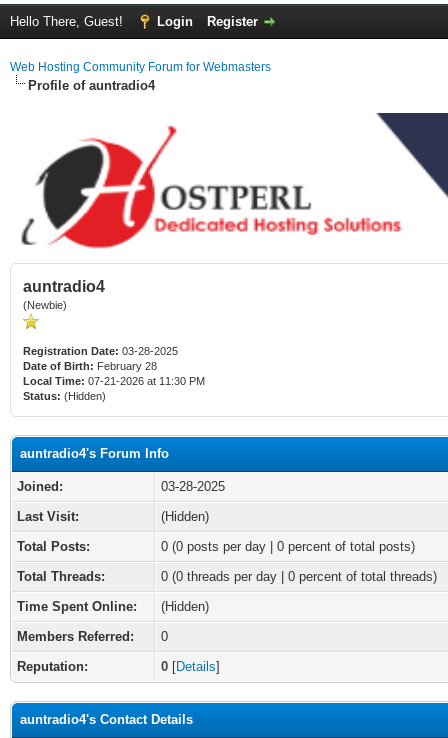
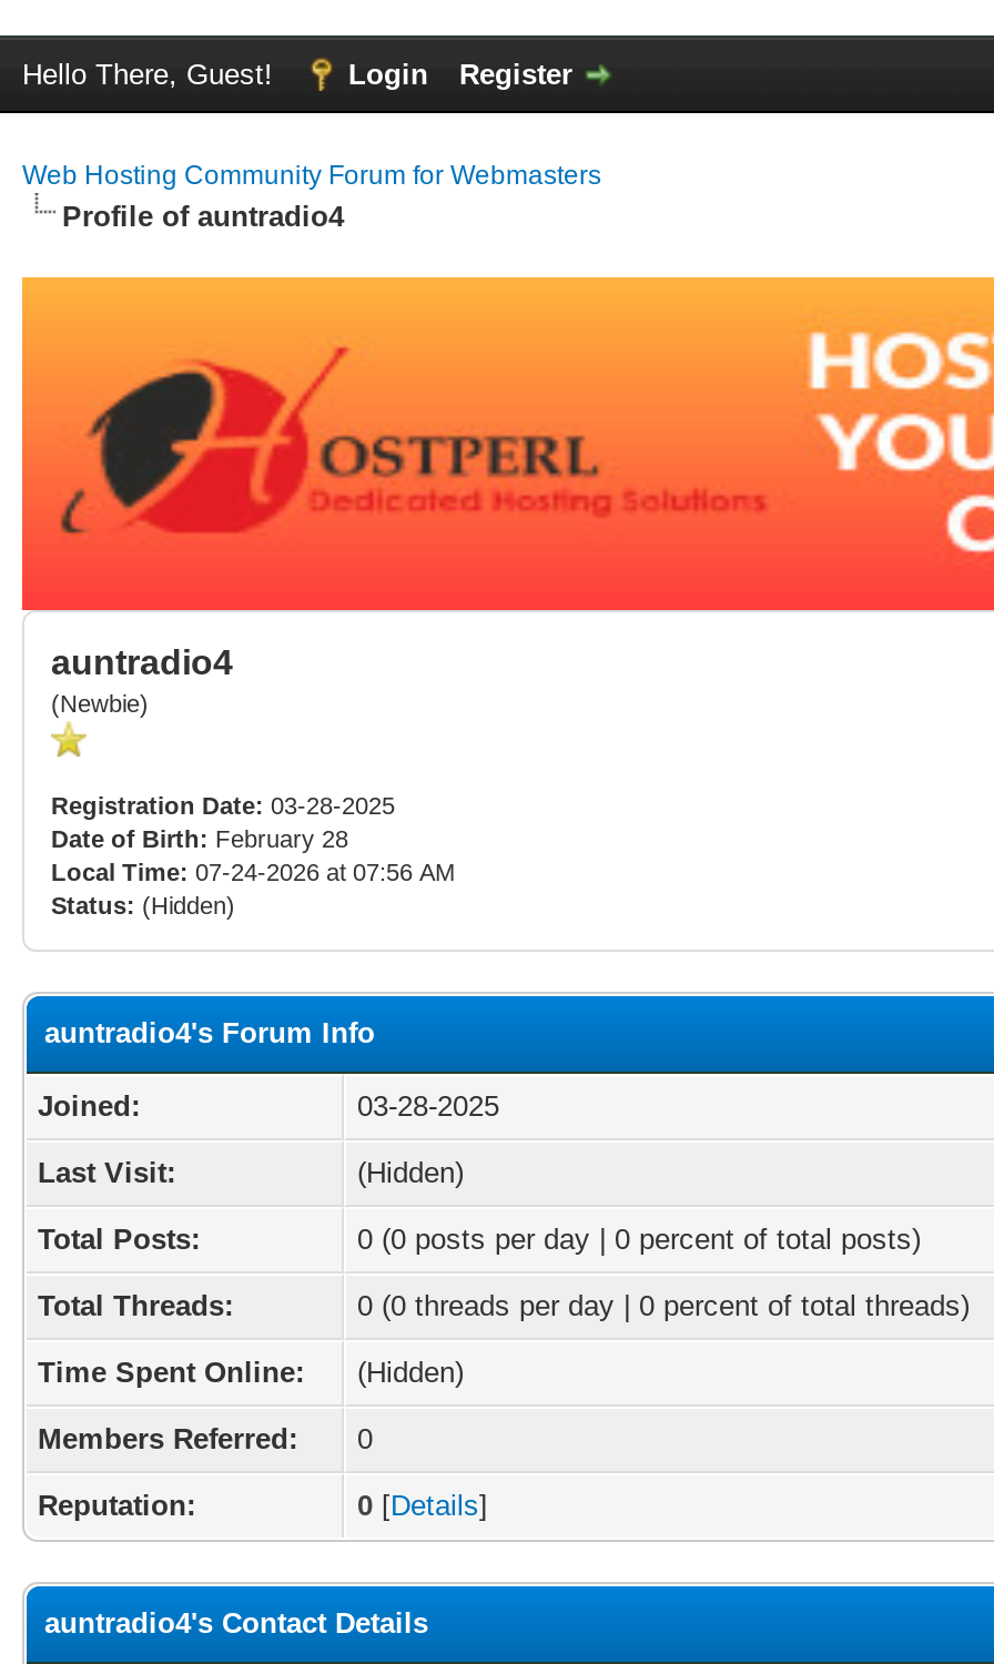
[10,112,445,263] [image] -> [20,275,987,612] [image]
[23,375,205,387] Local Time: 07-21-2026 at 11:30 PM -> [51,859,455,885] Local Time: 07-24-2026 at 07:56 AM

